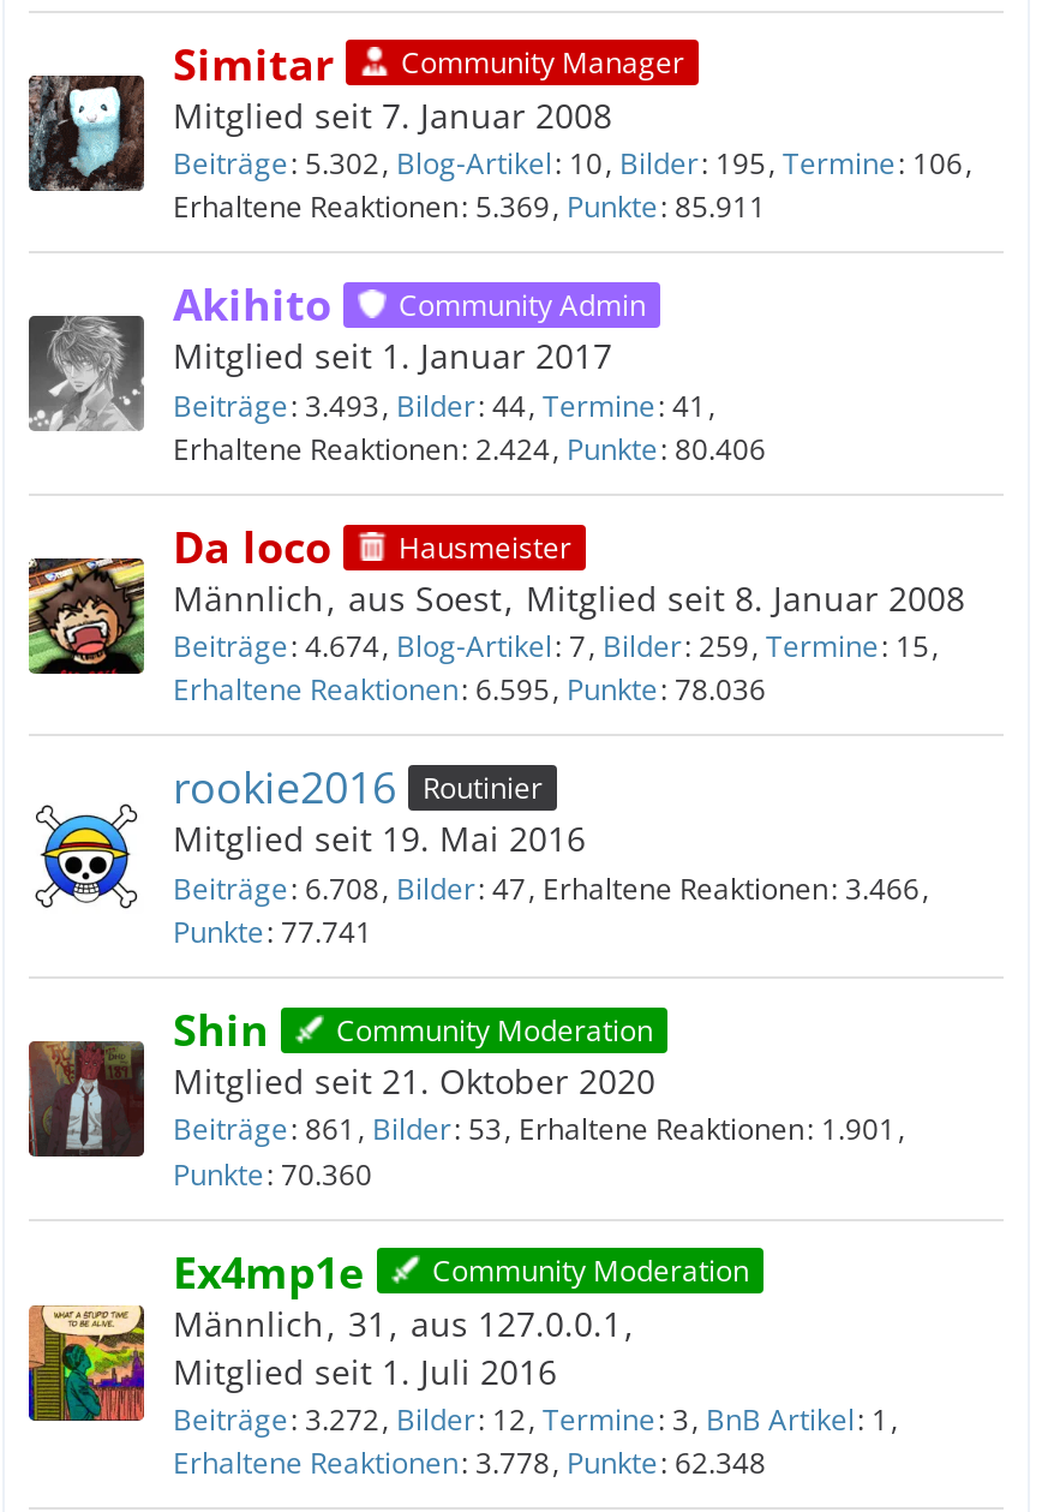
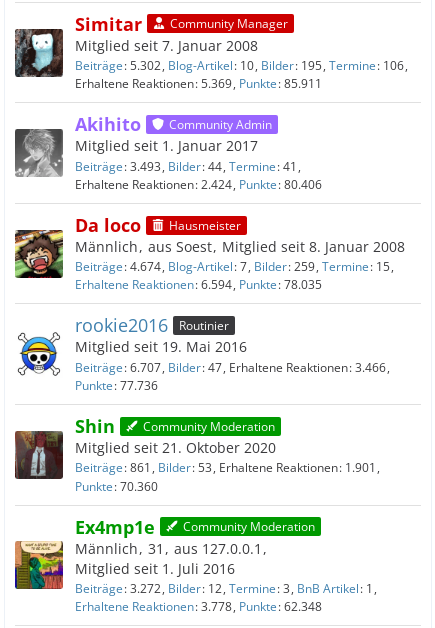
[173,670,766,711] Erhaltene Reaktionen 6.595 Punkte 78.036 -> [75,276,322,293] Erhaltene Reaktionen 6.594 Punkte 78.035
[173,868,920,908] Beiträge 6.708 Bilder 47 Erhaltene Reaktionen 3.466 -> [75,359,386,376] Beiträge 6.707 Bilder 47 Erhaltene Reaktionen 3.466
[173,912,372,952] Punkte 77.741 -> [75,377,158,394] Punkte 77.736

